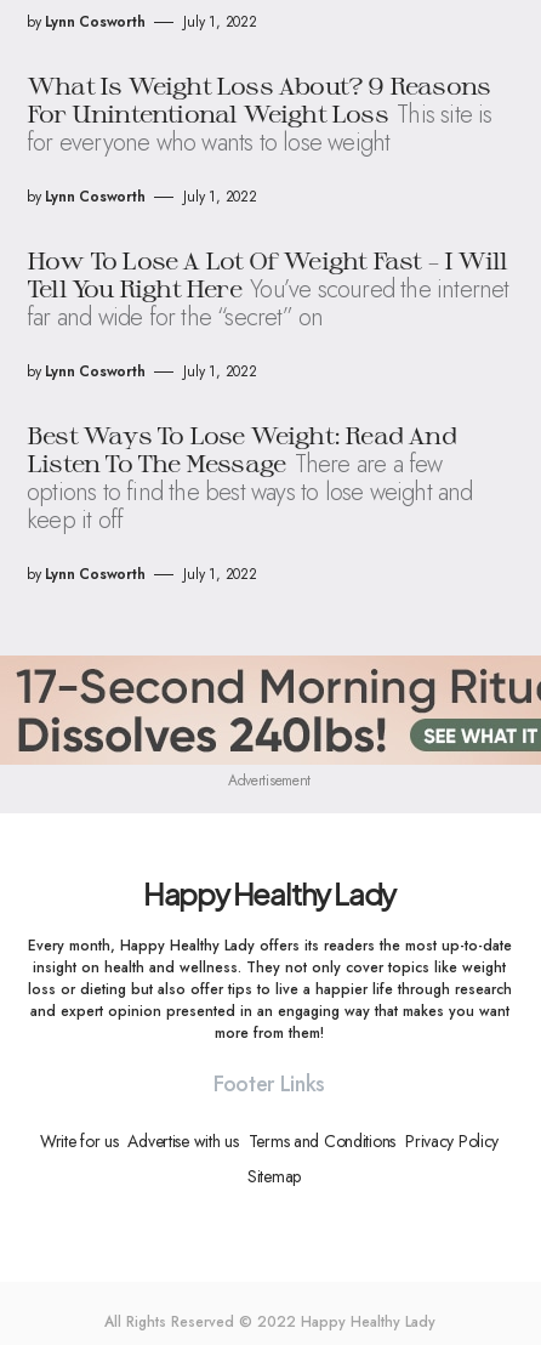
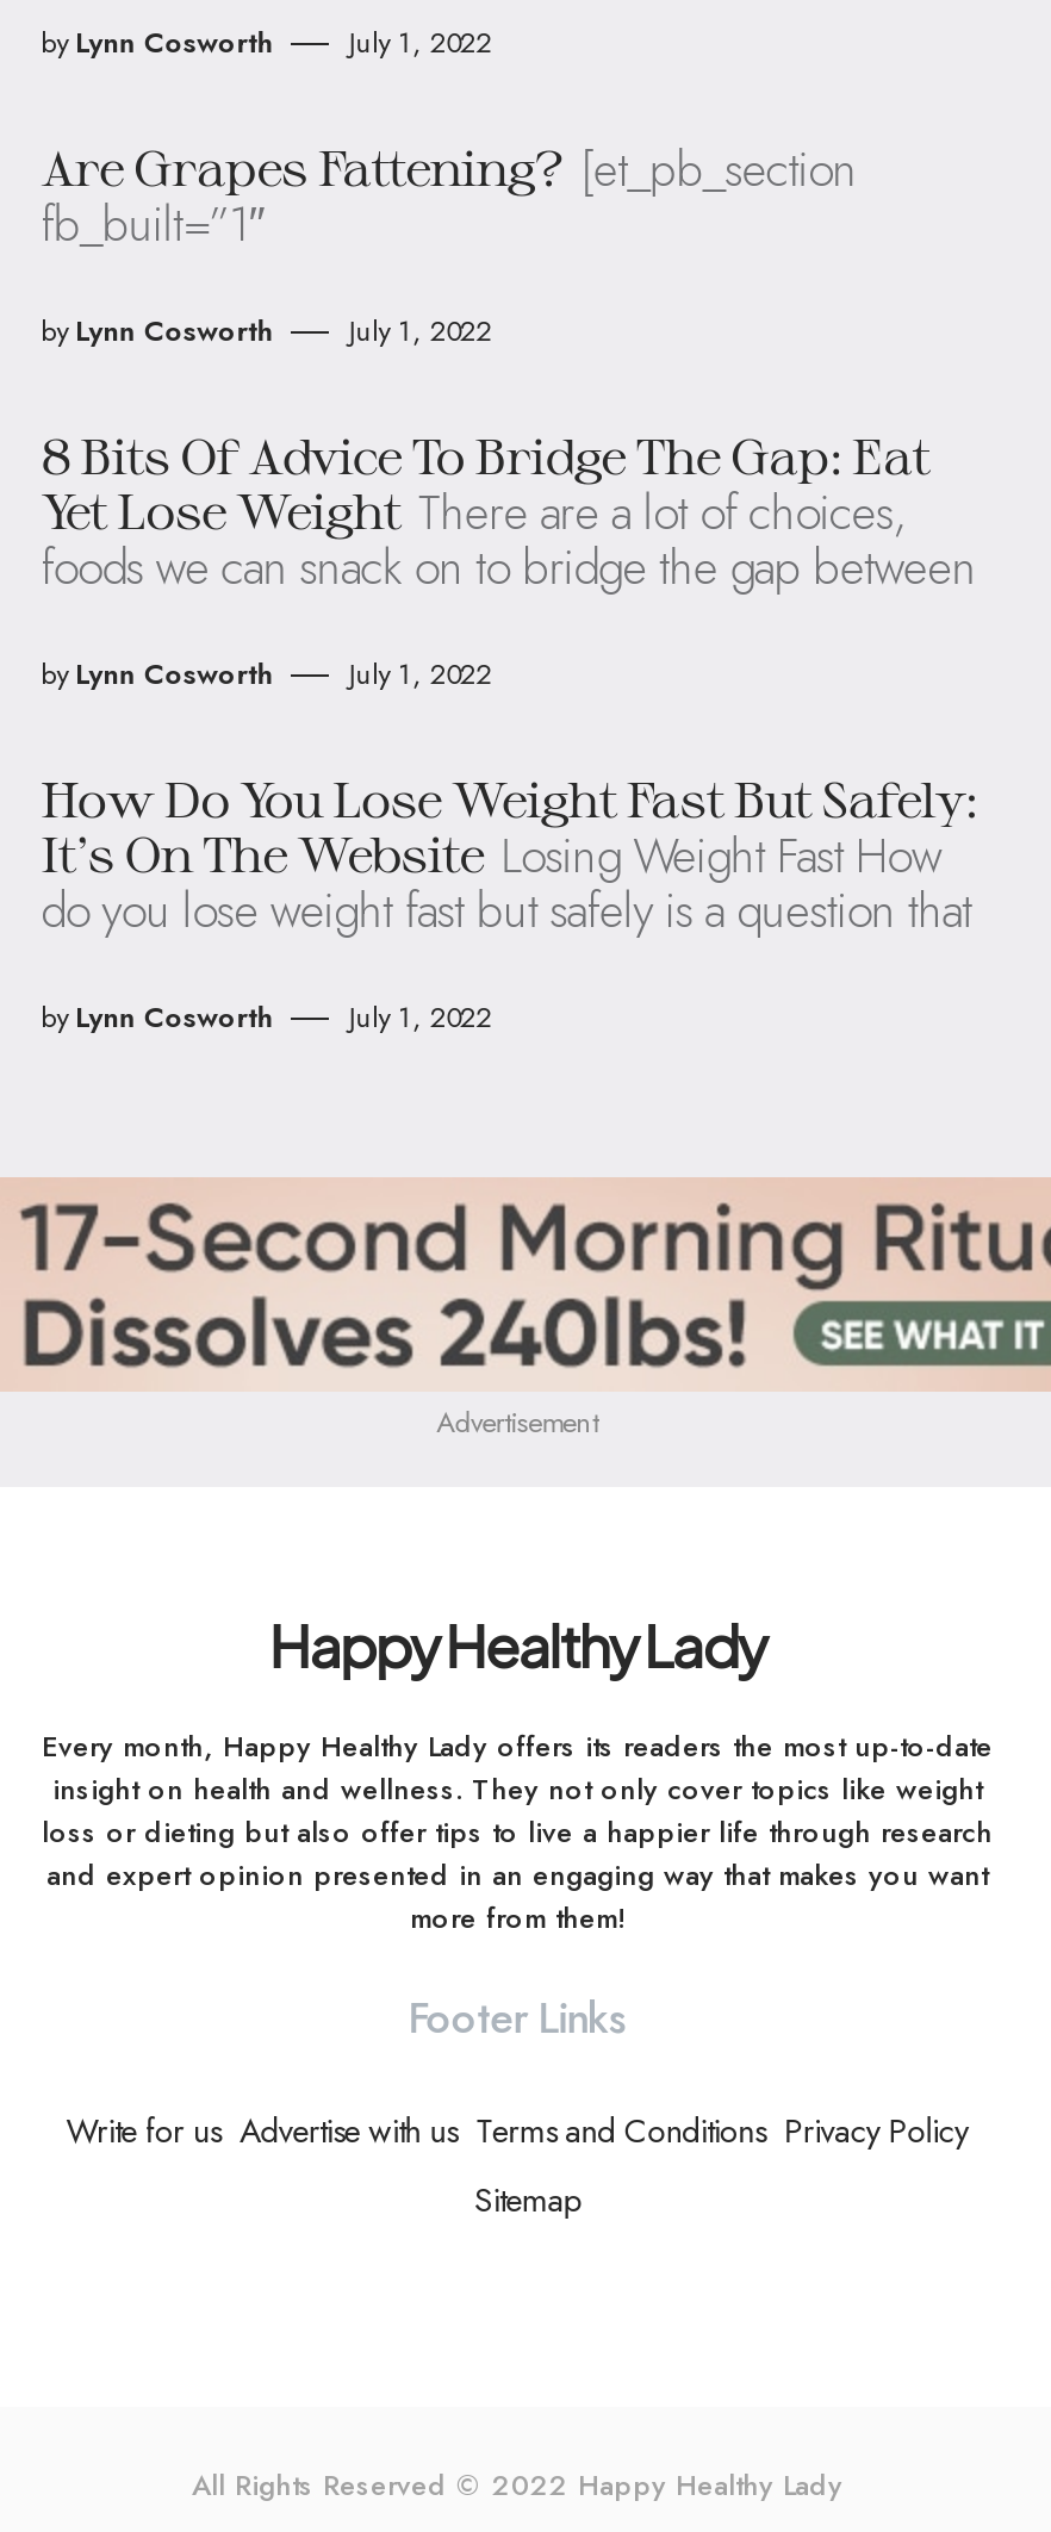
[27,70,492,160] What Is Weight Loss About? 9 Reasons | For Unintentional Weight Loss This site is | for everyone who wants to lose weight -> [41,136,857,260] Are Grapes Fattening? [et_pb_section | fb_built=”1″
[27,245,509,335] How To Lose A Lot Of Weight Fast – I Will | Tell You Right Here You’ve scoured the internet | far and wide for the “secret” on -> [41,427,976,603] 8 Bits Of Advice To Bridge The Gap: Eat | Yet Lose Weight There are a lot of choices, | foods we can snack on to bridge the gap between
[27,420,473,538] Best Ways To Lose Weight: Read And | Listen To The Message There are a few | options to find the best ways to lose weight and | keep it off -> [41,770,977,946] How Do You Lose Weight Fast But Safely: | It’s On The Website Losing Weight Fast How | do you lose weight fast but safely is a question that

